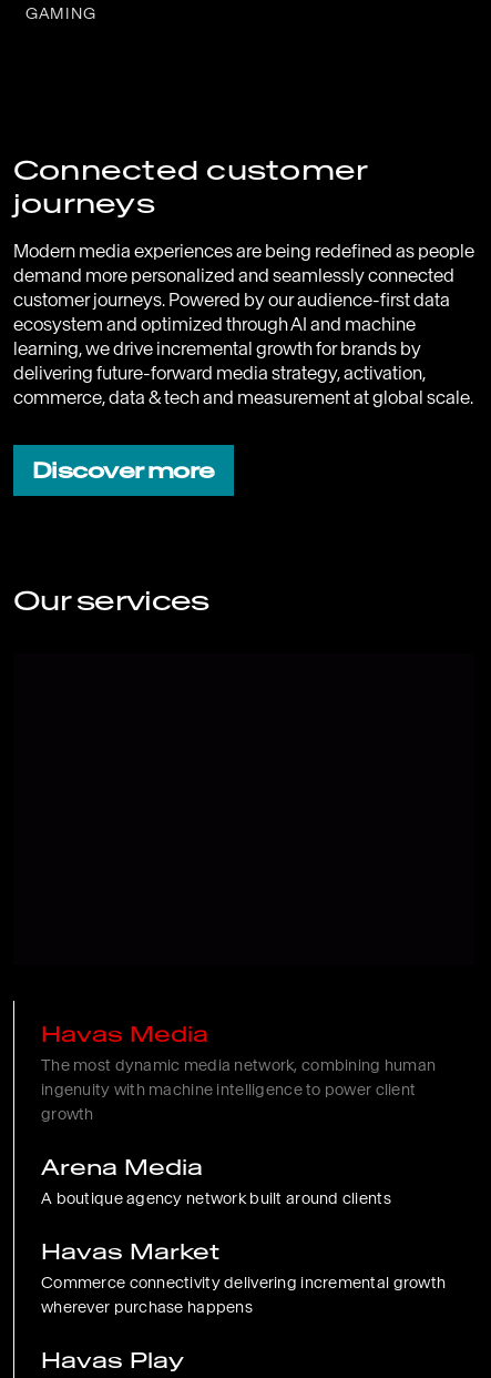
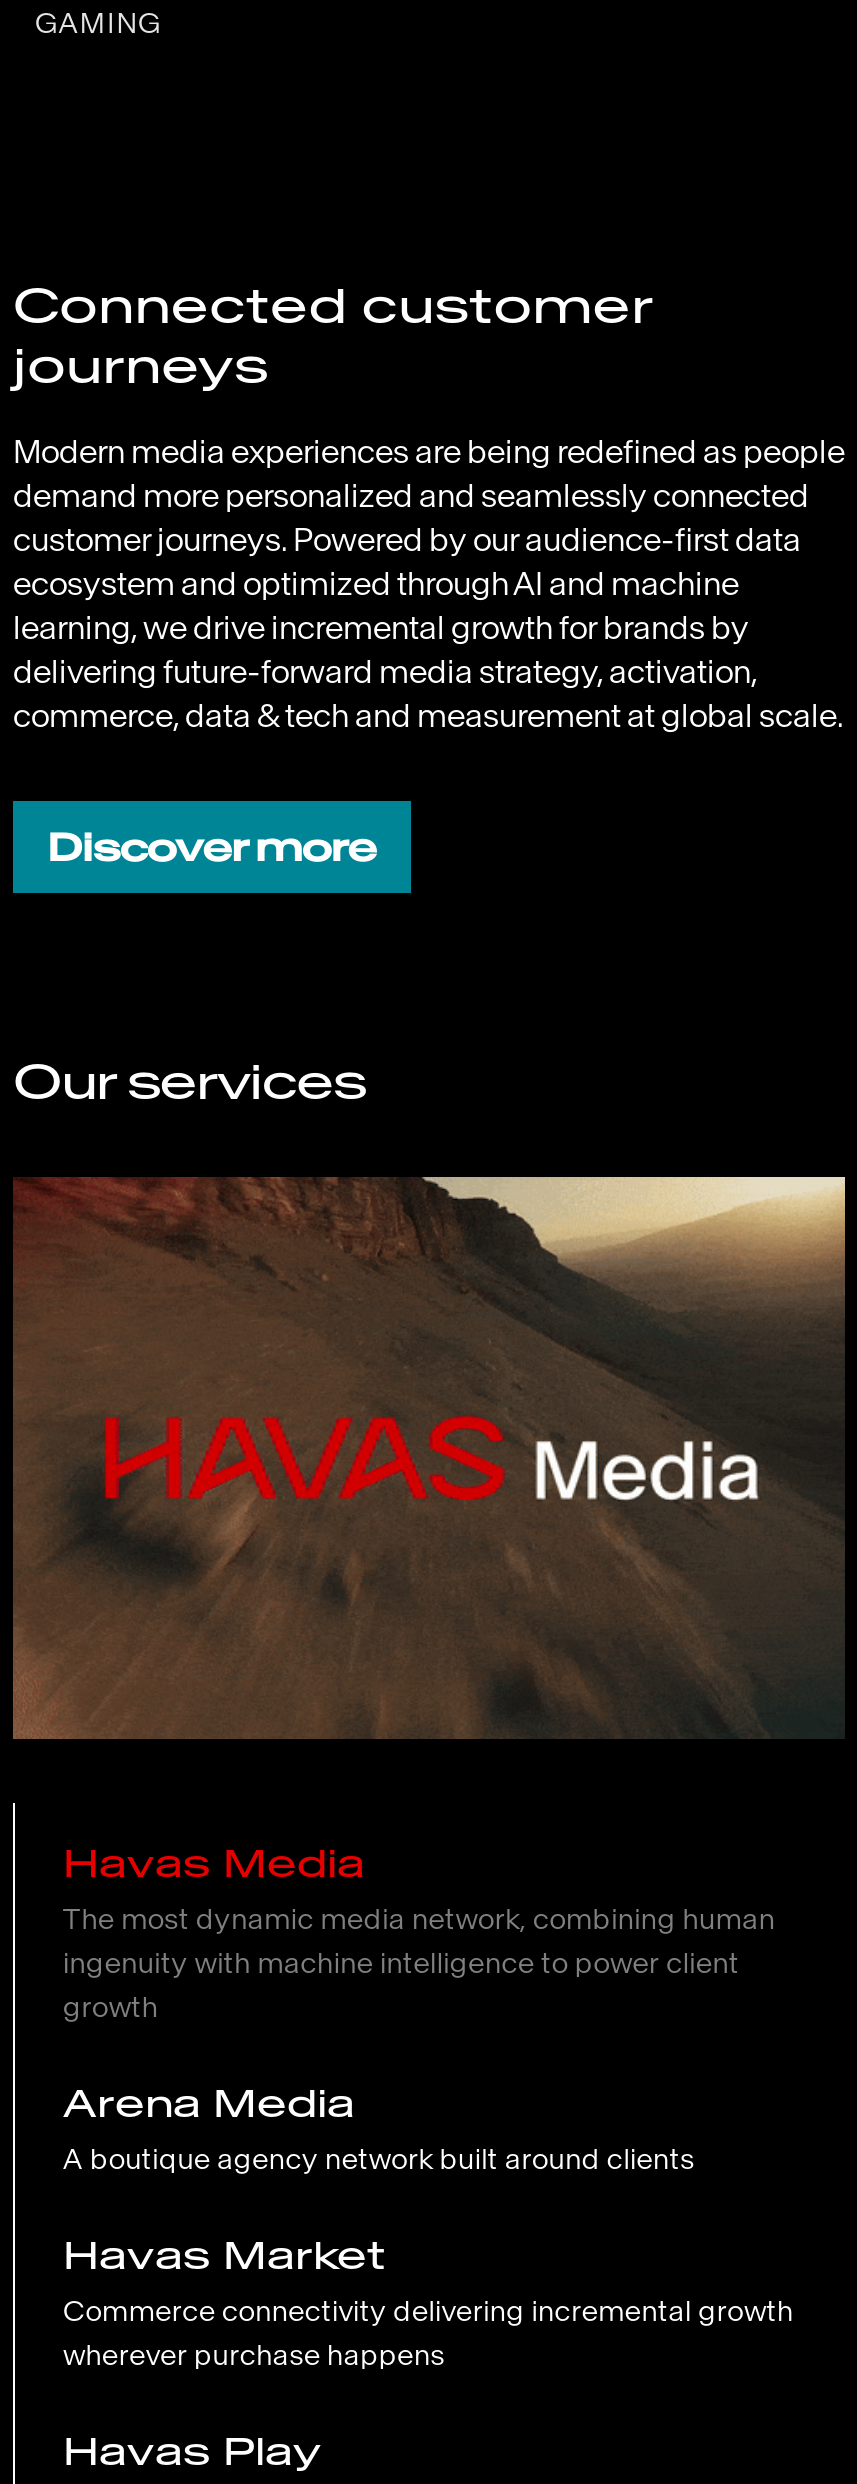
none -> [11,1174,847,1740] [image]

